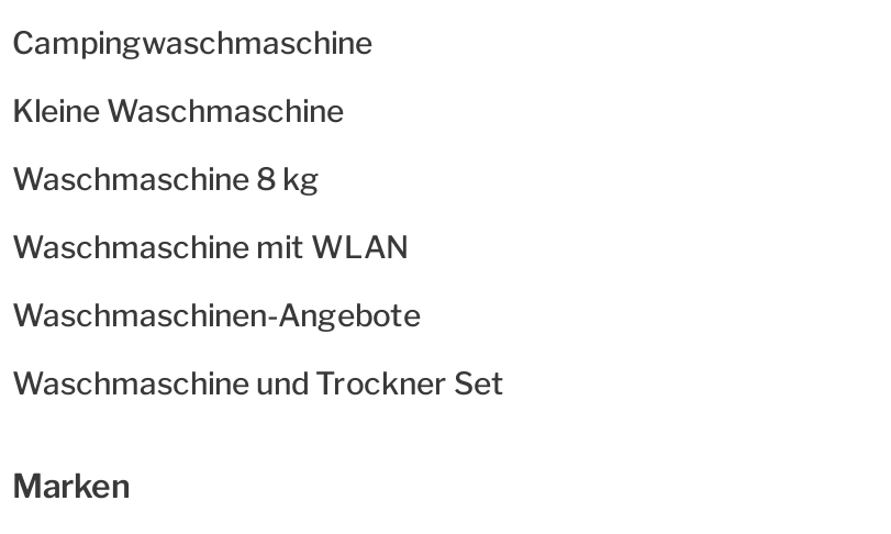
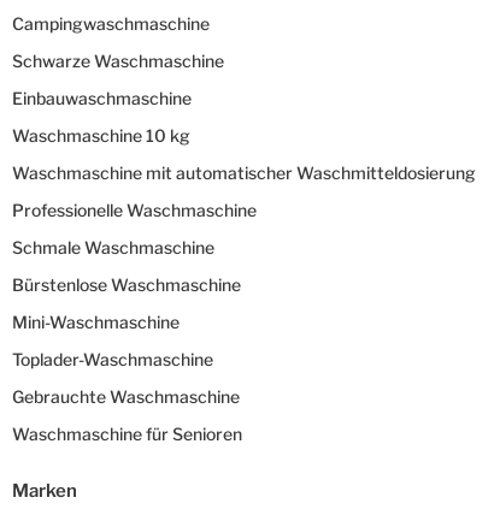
[12,91,504,401] Kleine Waschmaschine | Waschmaschine 8 kg | Waschmaschine mit WLAN | Waschmaschinen-Angebote | Waschmaschine und Trockner Set -> [12,51,476,444] Schwarze Waschmaschine | Einbauwaschmaschine | Waschmaschine 10 kg | Waschmaschine mit automatischer Waschmitteldosierung | Professionelle Waschmaschine | Schmale Waschmaschine | Bürstenlose Waschmaschine | Mini-Waschmaschine | Toplader-Waschmaschine | Gebrauchte Waschmaschine | Waschmaschine für Senioren

